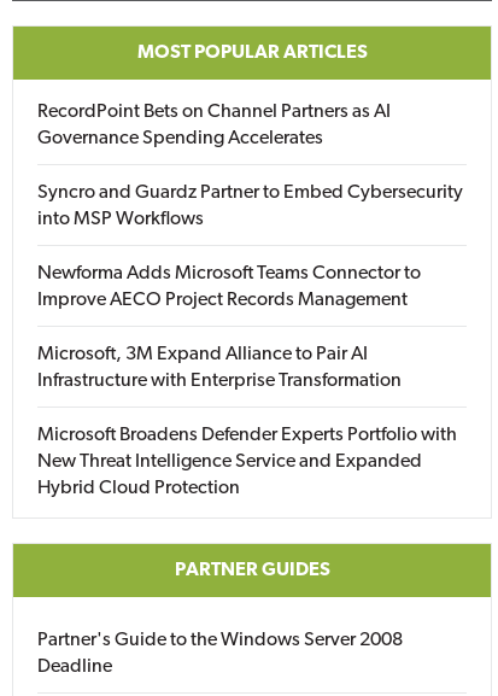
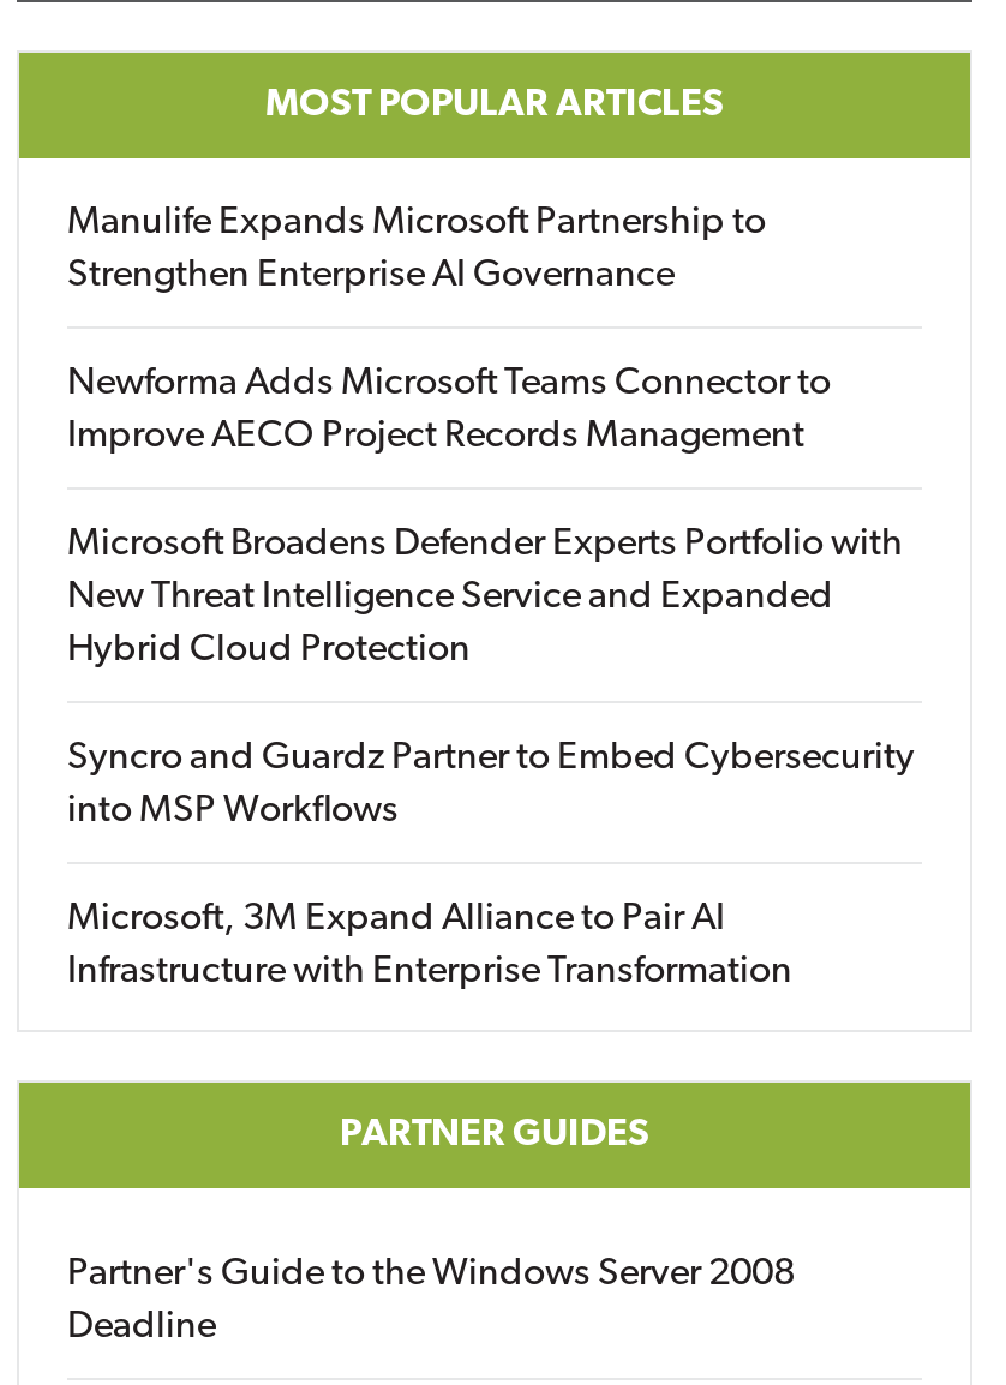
[37,103,391,148] RecordPoint Bets on Channel Partners as AI | Governance Spending Accelerates -> [67,204,766,295] Manulife Expands Microsoft Partnership to | Strengthen Enterprise AI Governance
moved [37,183,463,229] -> [67,739,915,831]: Syncro and Guardz Partner to Embed Cybersecurity | into MSP Workflows
moved [37,264,421,310] -> [67,365,831,456]: Newforma Adds Microsoft Teams Connector to | Improve AECO Project Records Management
moved [37,345,402,391] -> [67,900,792,991]: Microsoft, 3M Expand Alliance to Pair AI | Infrastructure with Enterprise Transformation
moved [37,426,457,498] -> [67,526,903,670]: Microsoft Broadens Defender Experts Portfolio with | New Threat Intelligence Service and Expanded | Hybrid Cloud Protection

